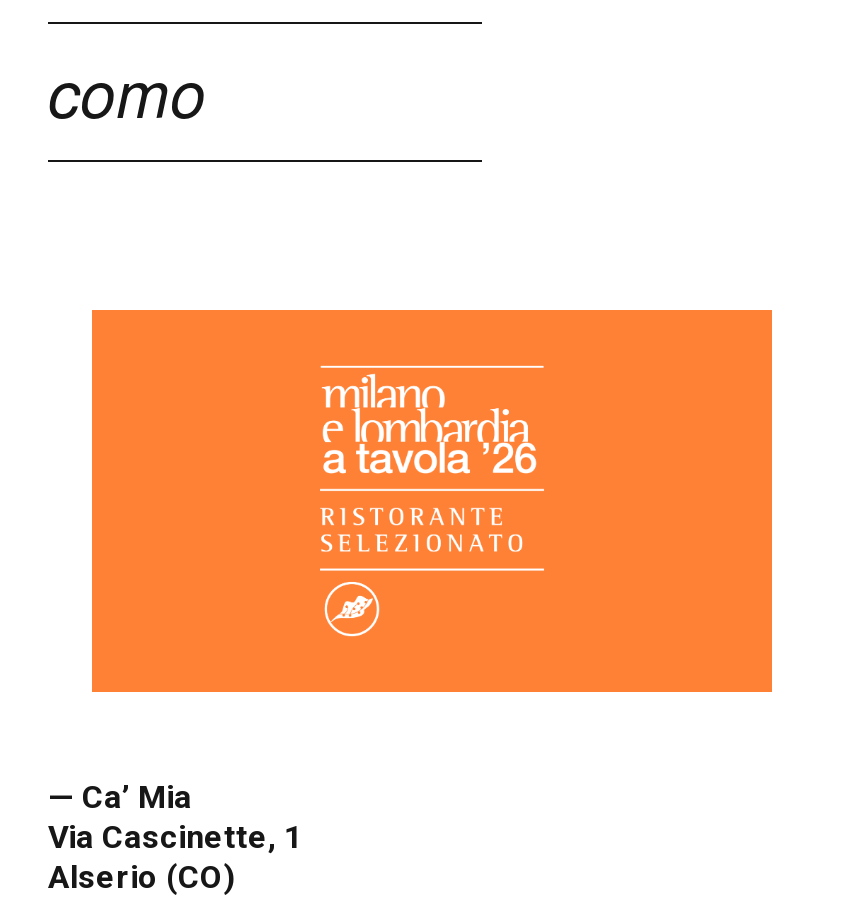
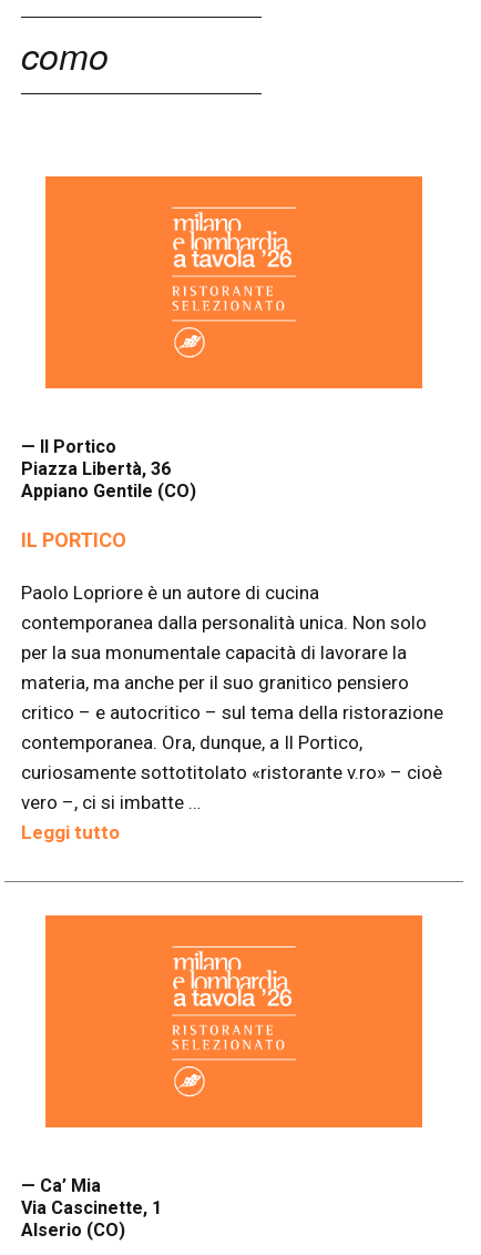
none -> [21,436,443,843] — Il Portico | Piazza Libertà, 36 | Appiano Gentile (CO) | IL PORTICO | Paolo Lopriore è un autore di cucina | contemporanea dalla personalità unica. Non solo | per la sua monumentale capacità di lavorare la | materia, ma anche per il suo granitico pensiero | critico – e autocritico – sul tema della ristorazione | contemporanea. Ora, dunque, a Il Portico, | curiosamente sottotitolato «ristorante v.ro» – cioè | vero –, ci si imbatte … | Leggi tutto

